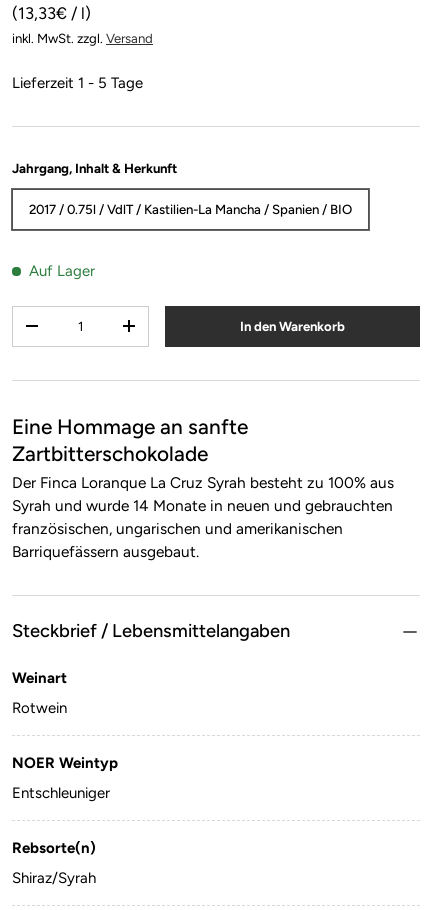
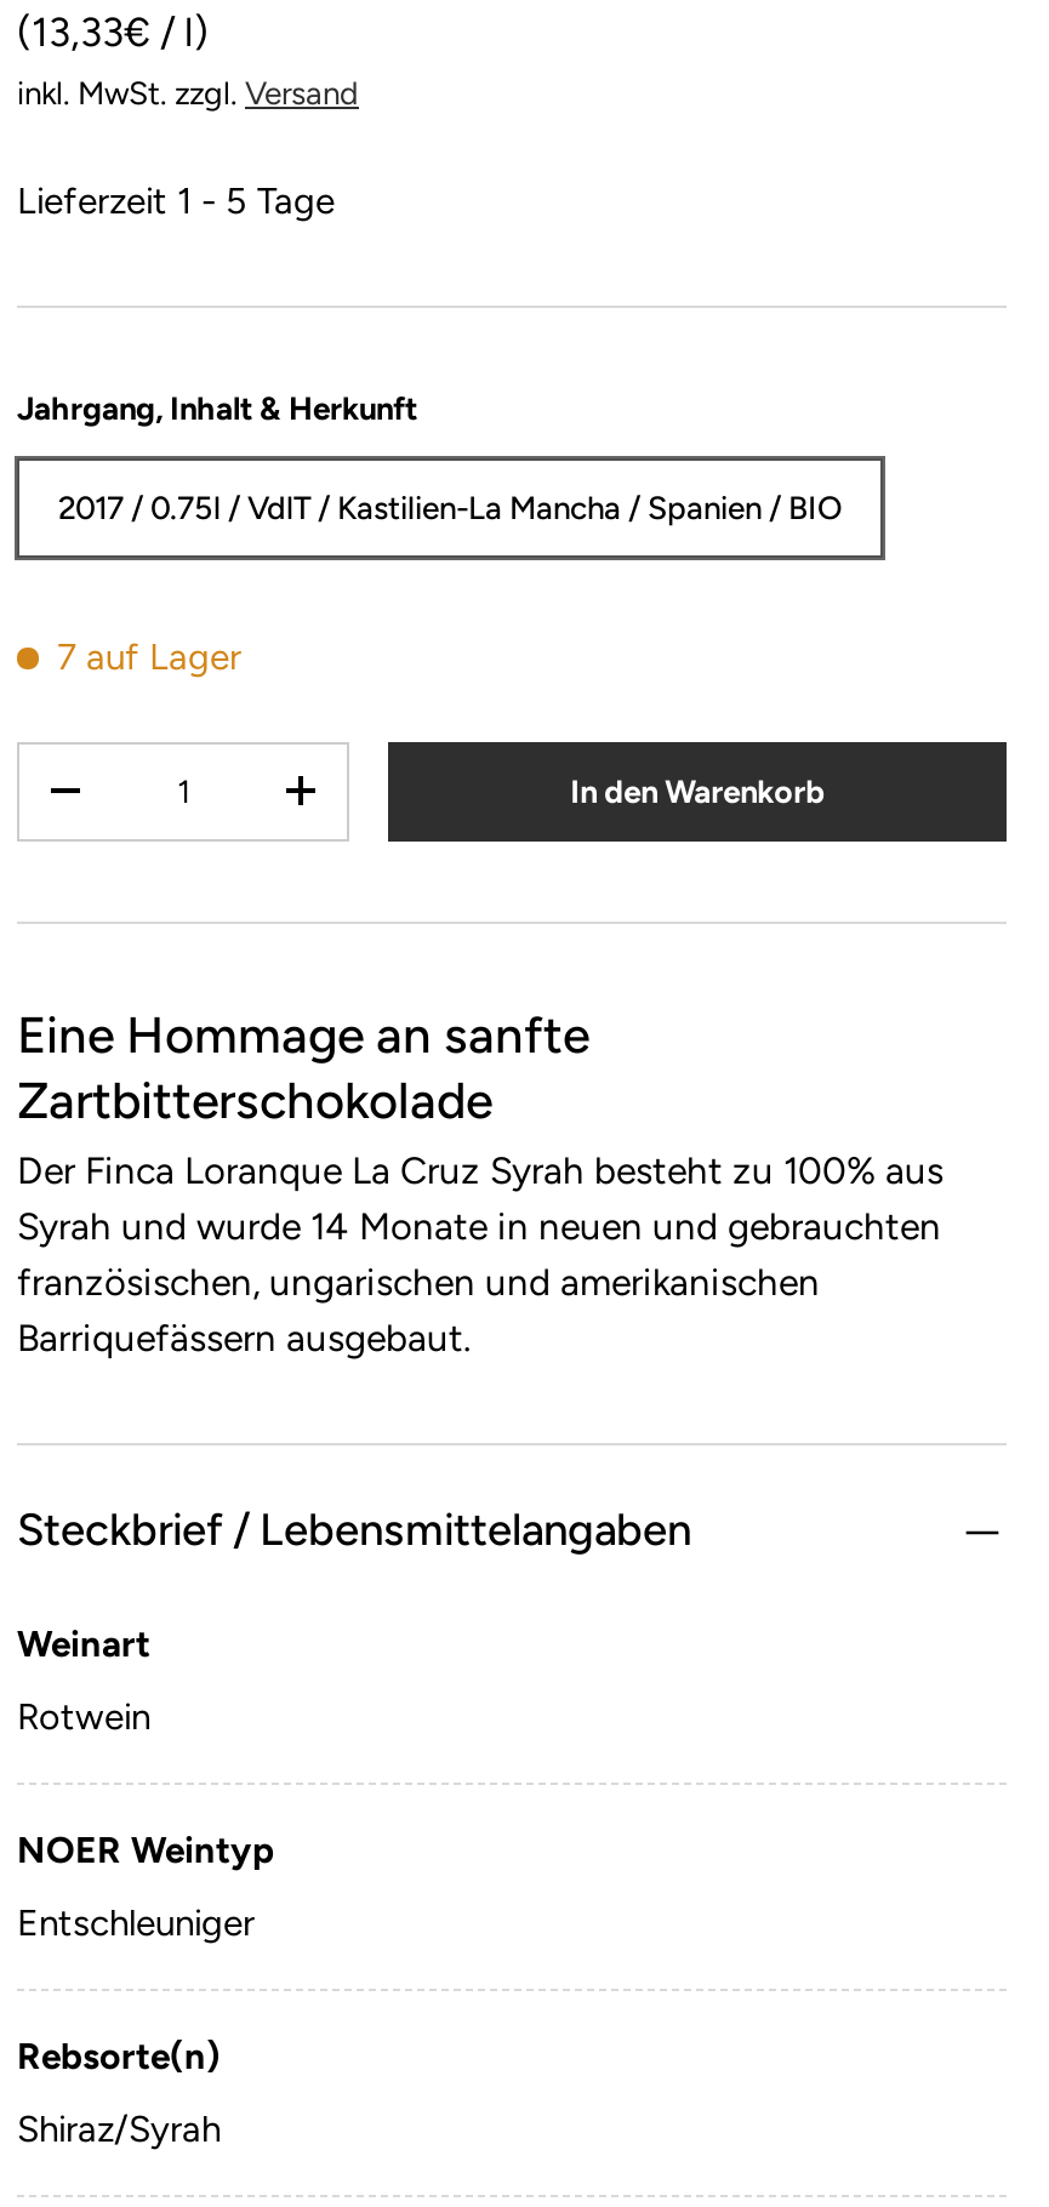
[28,261,94,279] Auf Lager -> [57,634,241,678] 7 auf Lager

